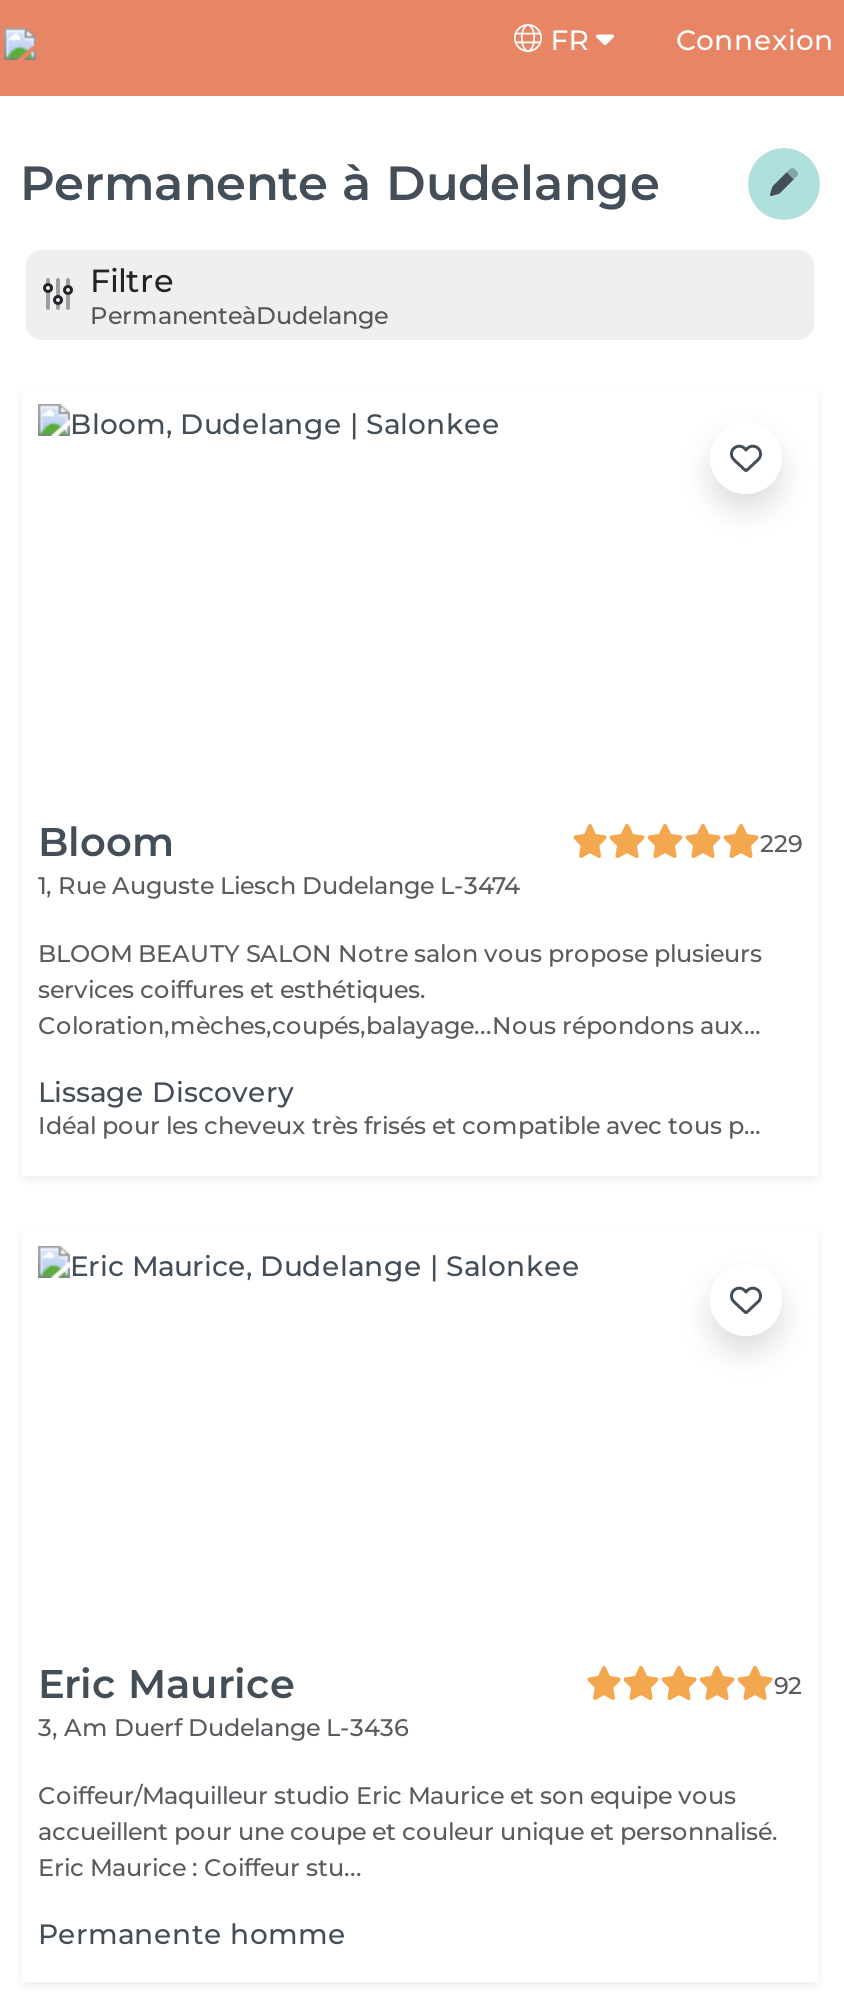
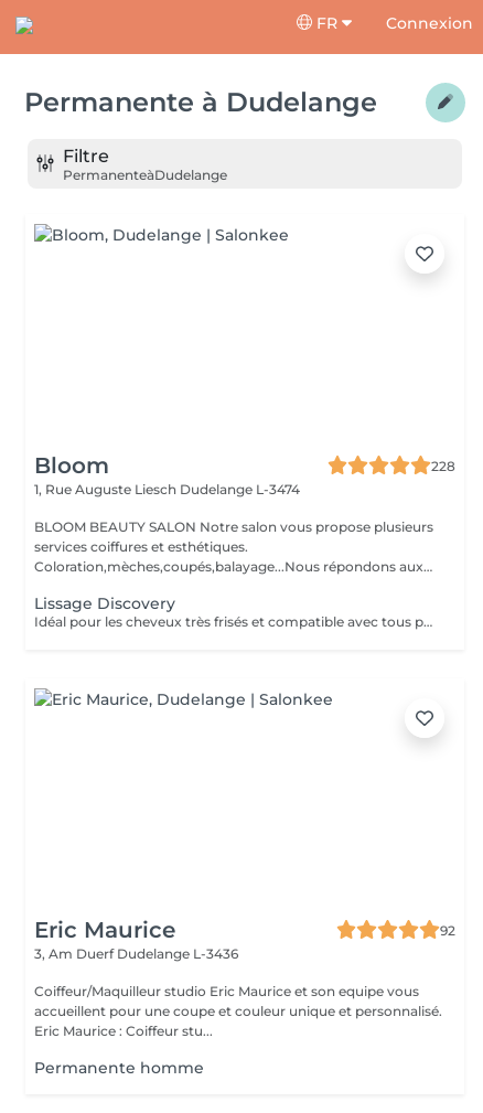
[760,828,802,858] 229 -> [431,458,455,474] 228

